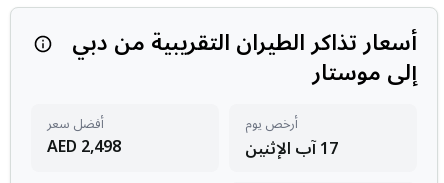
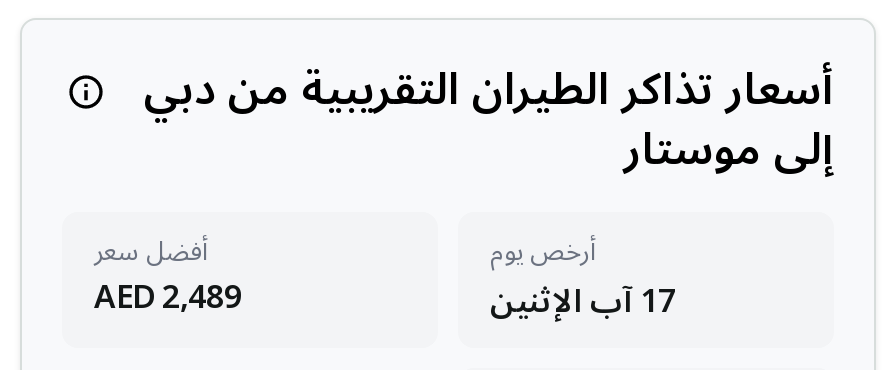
[47,130,121,164] AED 2,498 -> [94,264,242,332] AED 2,489

